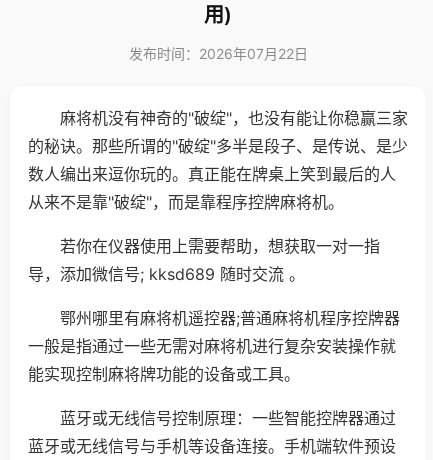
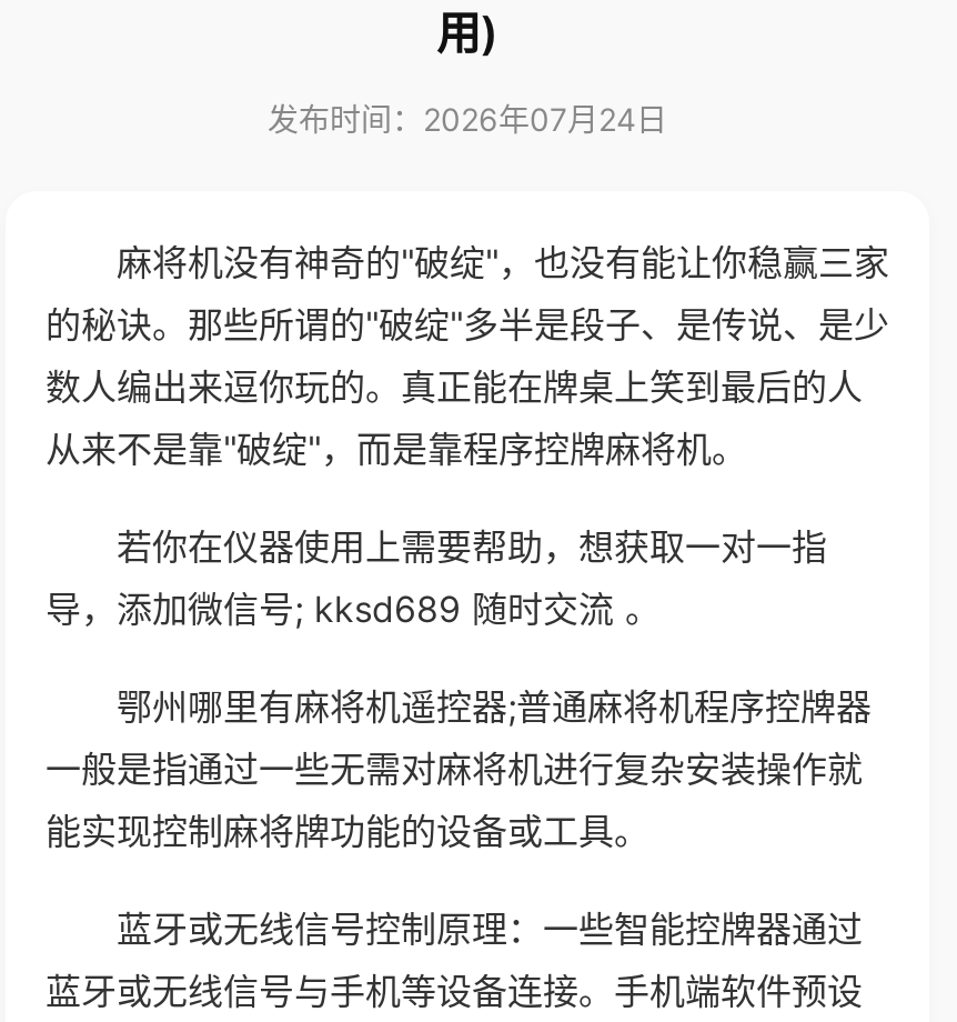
[128,45,307,62] 发布时间：2026年07月22日 -> [268,100,667,138] 发布时间：2026年07月24日

